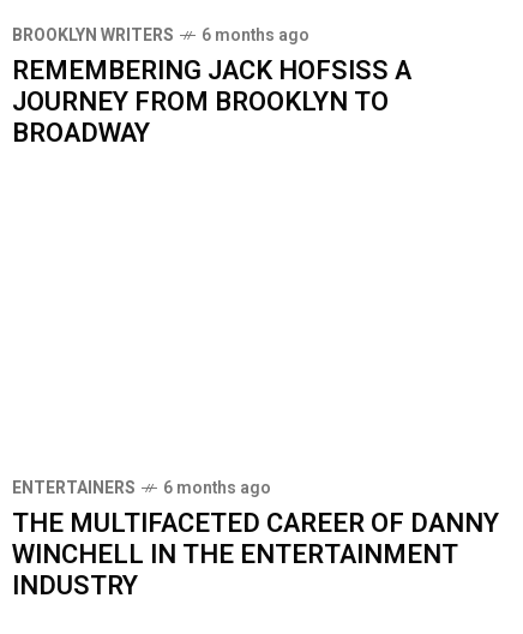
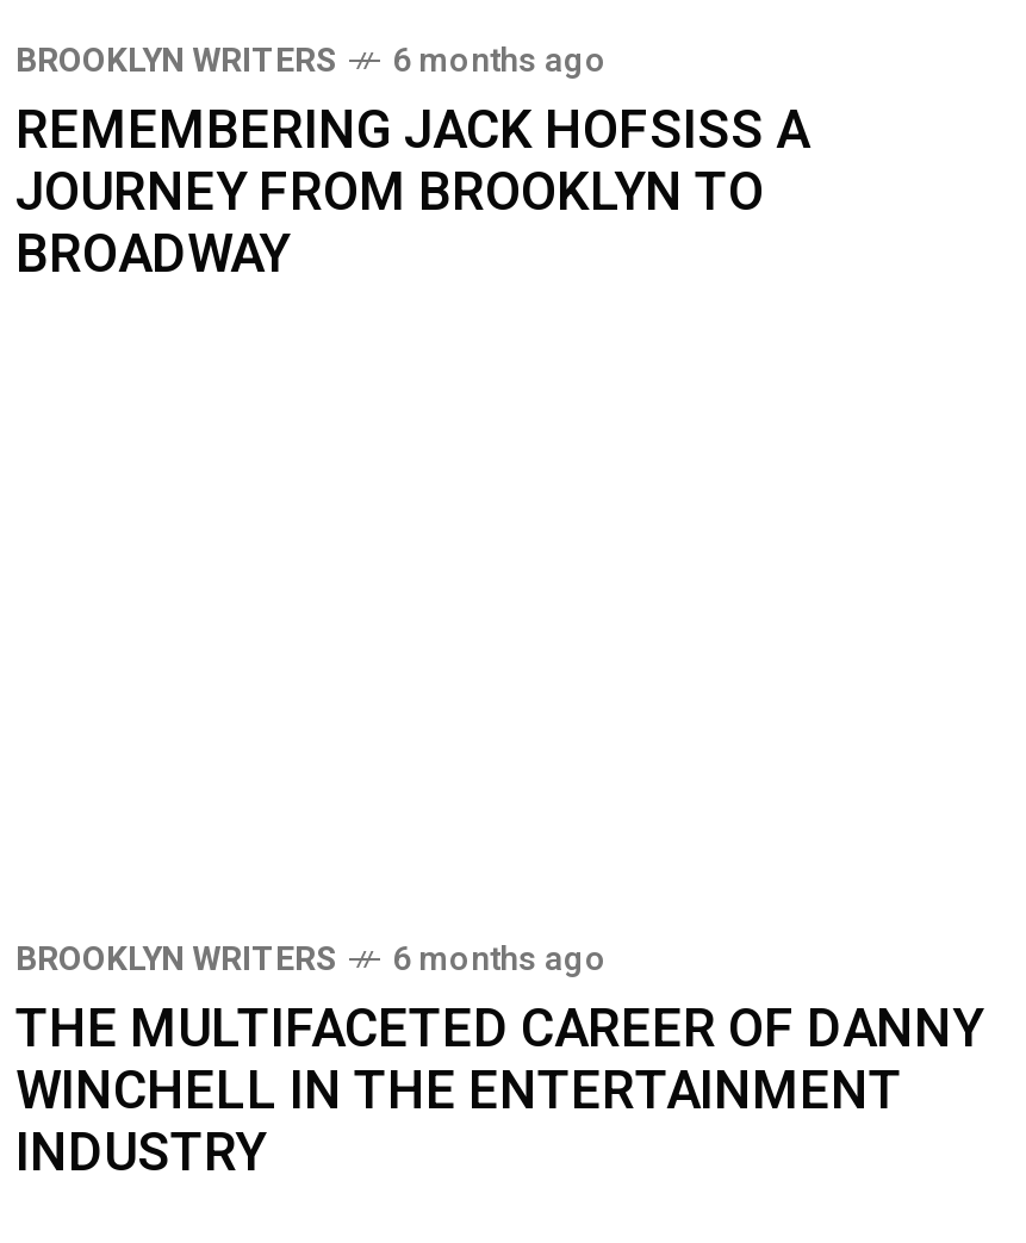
[12,476,136,501] ENTERTAINERS -> [15,935,337,985] BROOKLYN WRITERS

